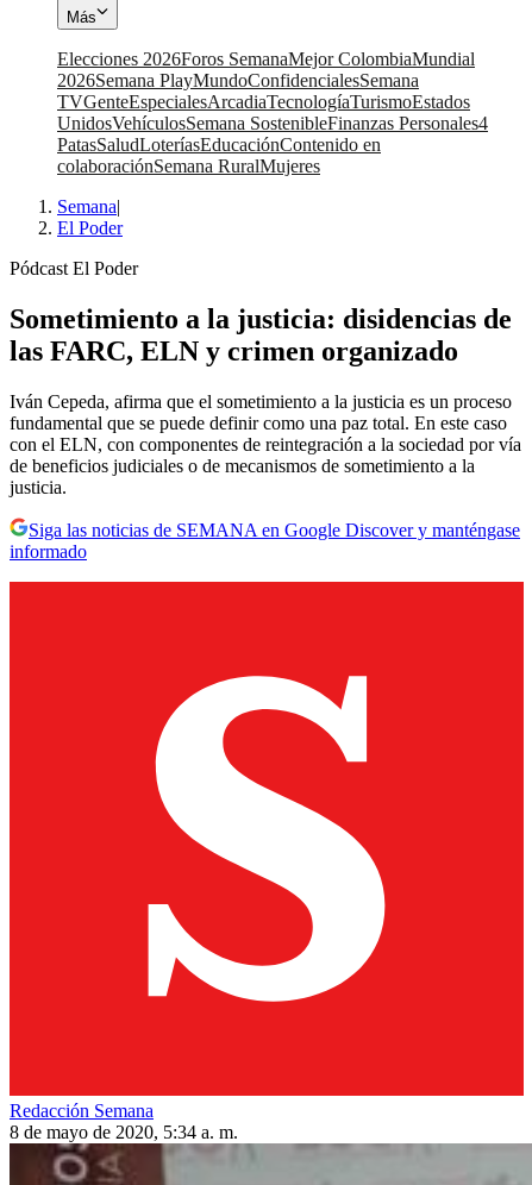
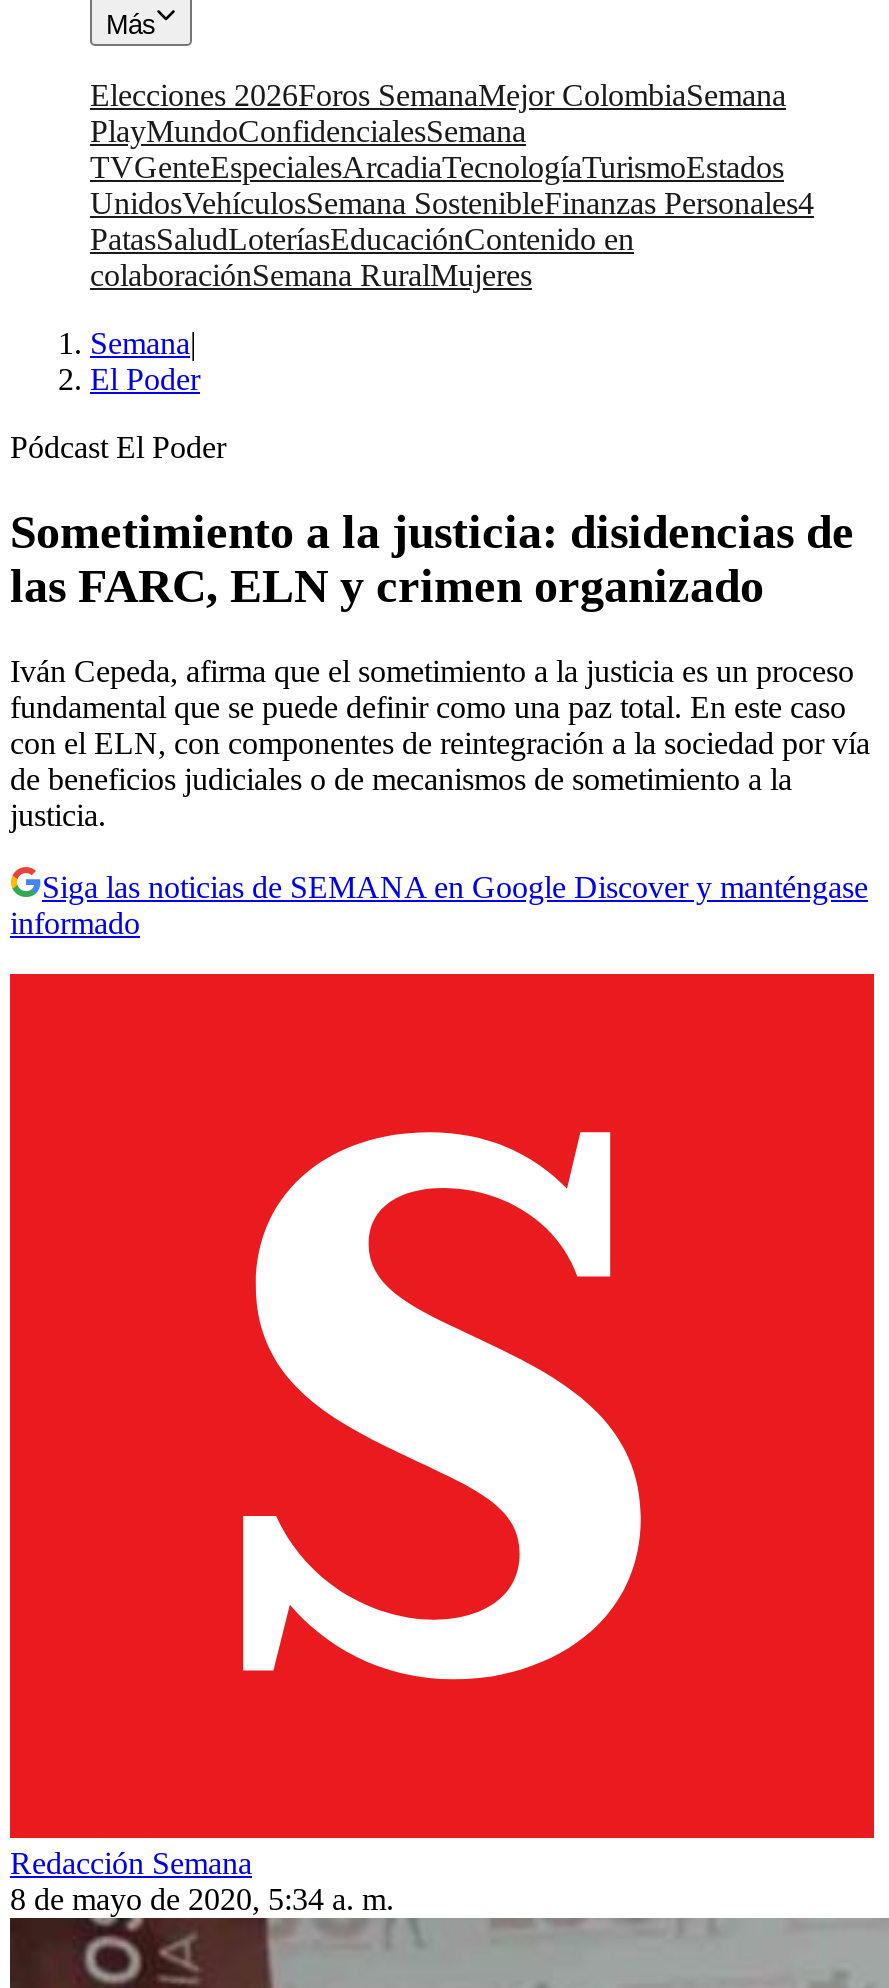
[57,49,475,90] Elecciones 2026Foros SemanaMejor ColombiaMundial | 2026Semana PlayMundoConfidencialesSemana -> [90,78,786,148] Elecciones 2026Foros SemanaMejor ColombiaSemana | PlayMundoConfidencialesSemana

